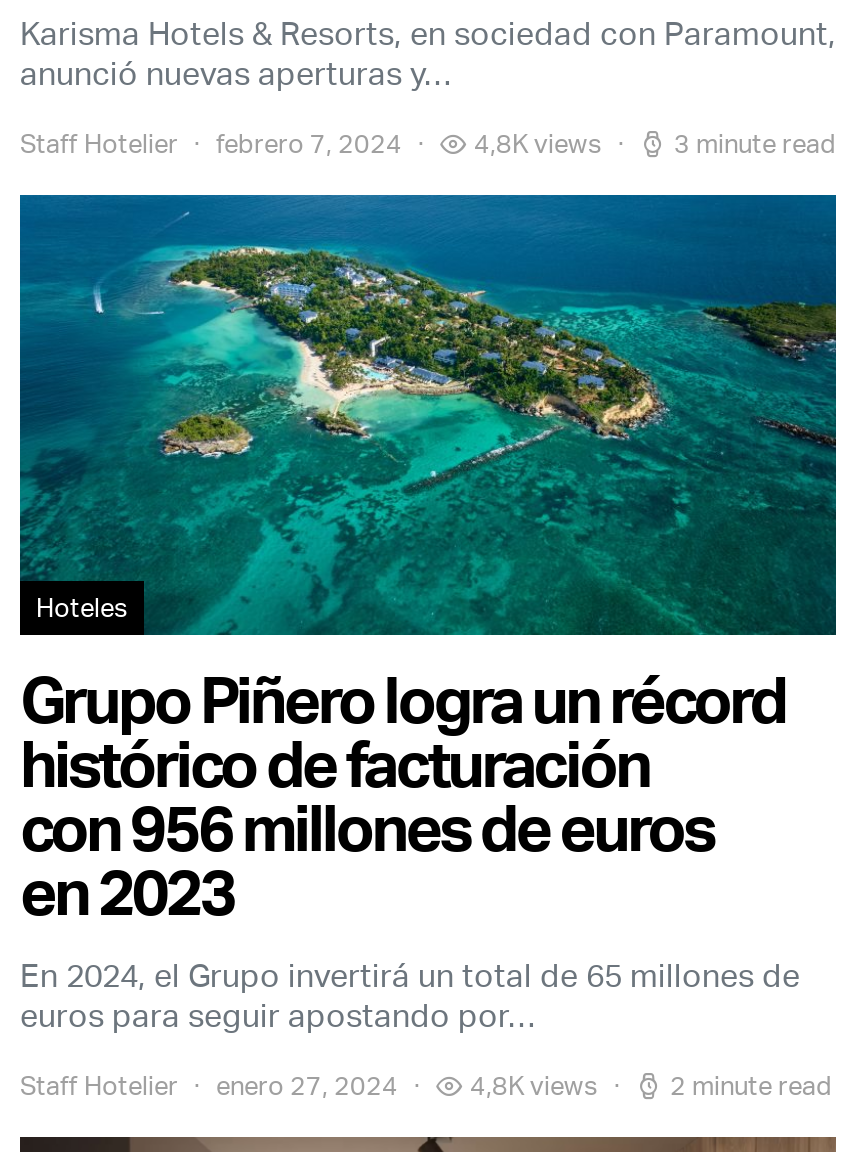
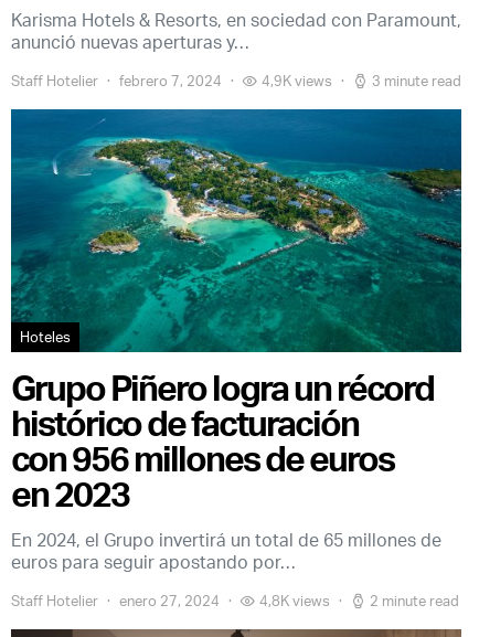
[474,127,602,159] 4,8K views -> [262,71,332,89] 4,9K views

